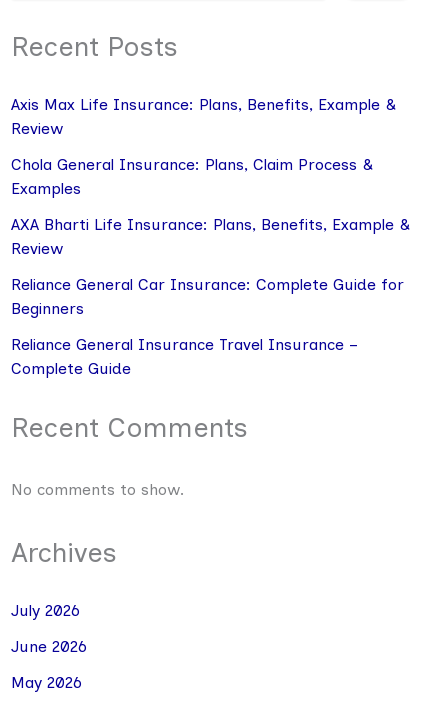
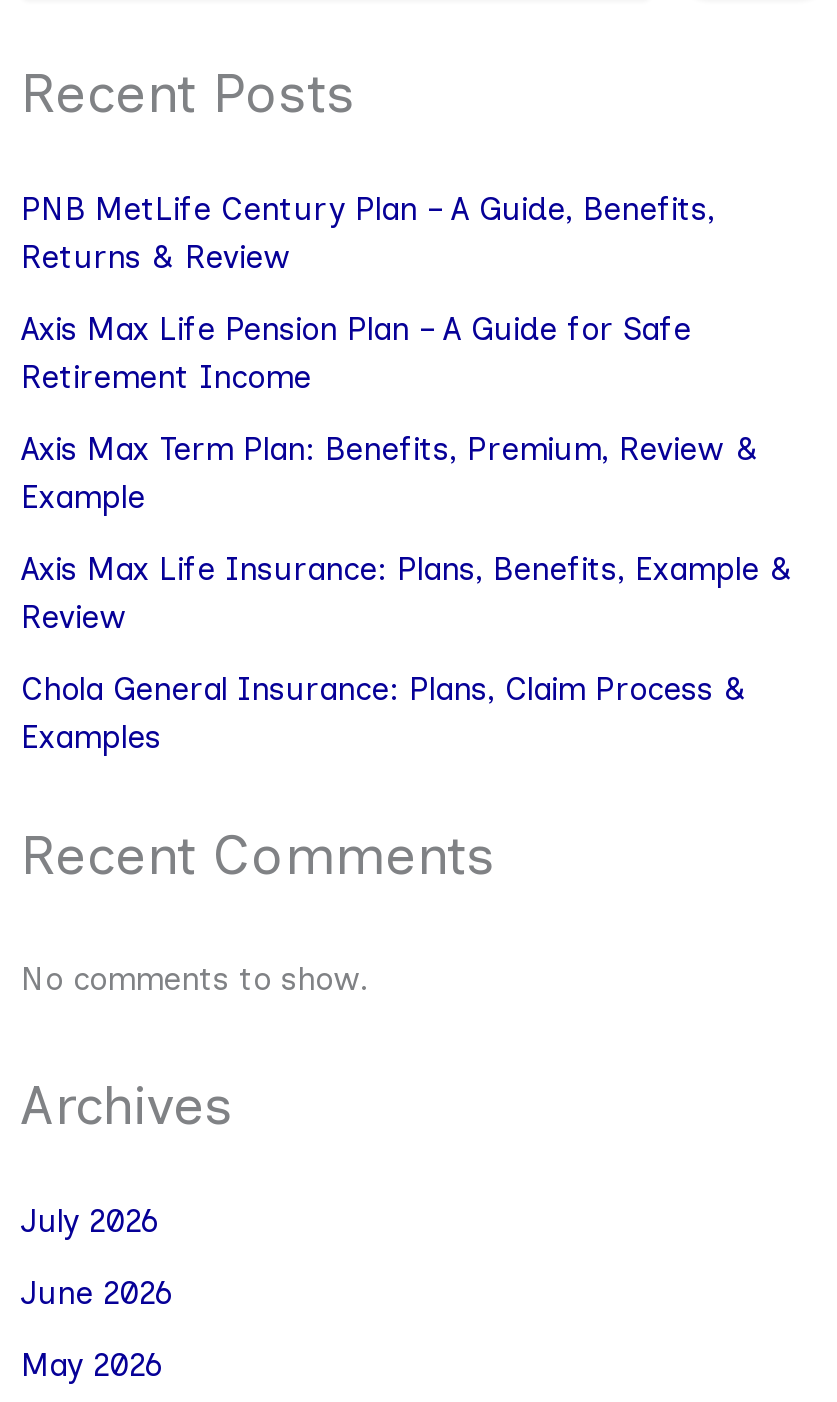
none -> [21,190,759,516] PNB MetLife Century Plan – A Guide, Benefits, | Returns & Review | Axis Max Life Pension Plan – A Guide for Safe | Retirement Income | Axis Max Term Plan: Benefits, Premium, Review & | Example
moved [11,95,397,198] -> [21,550,793,756]: Axis Max Life Insurance: Plans, Benefits, Example & | Review | Chola General Insurance: Plans, Claim Process & | Examples
[11,215,411,378] AXA Bharti Life Insurance: Plans, Benefits, Example & | Review | Reliance General Car Insurance: Complete Guide for | Beginners | Reliance General Insurance Travel Insurance – | Complete Guide -> none

